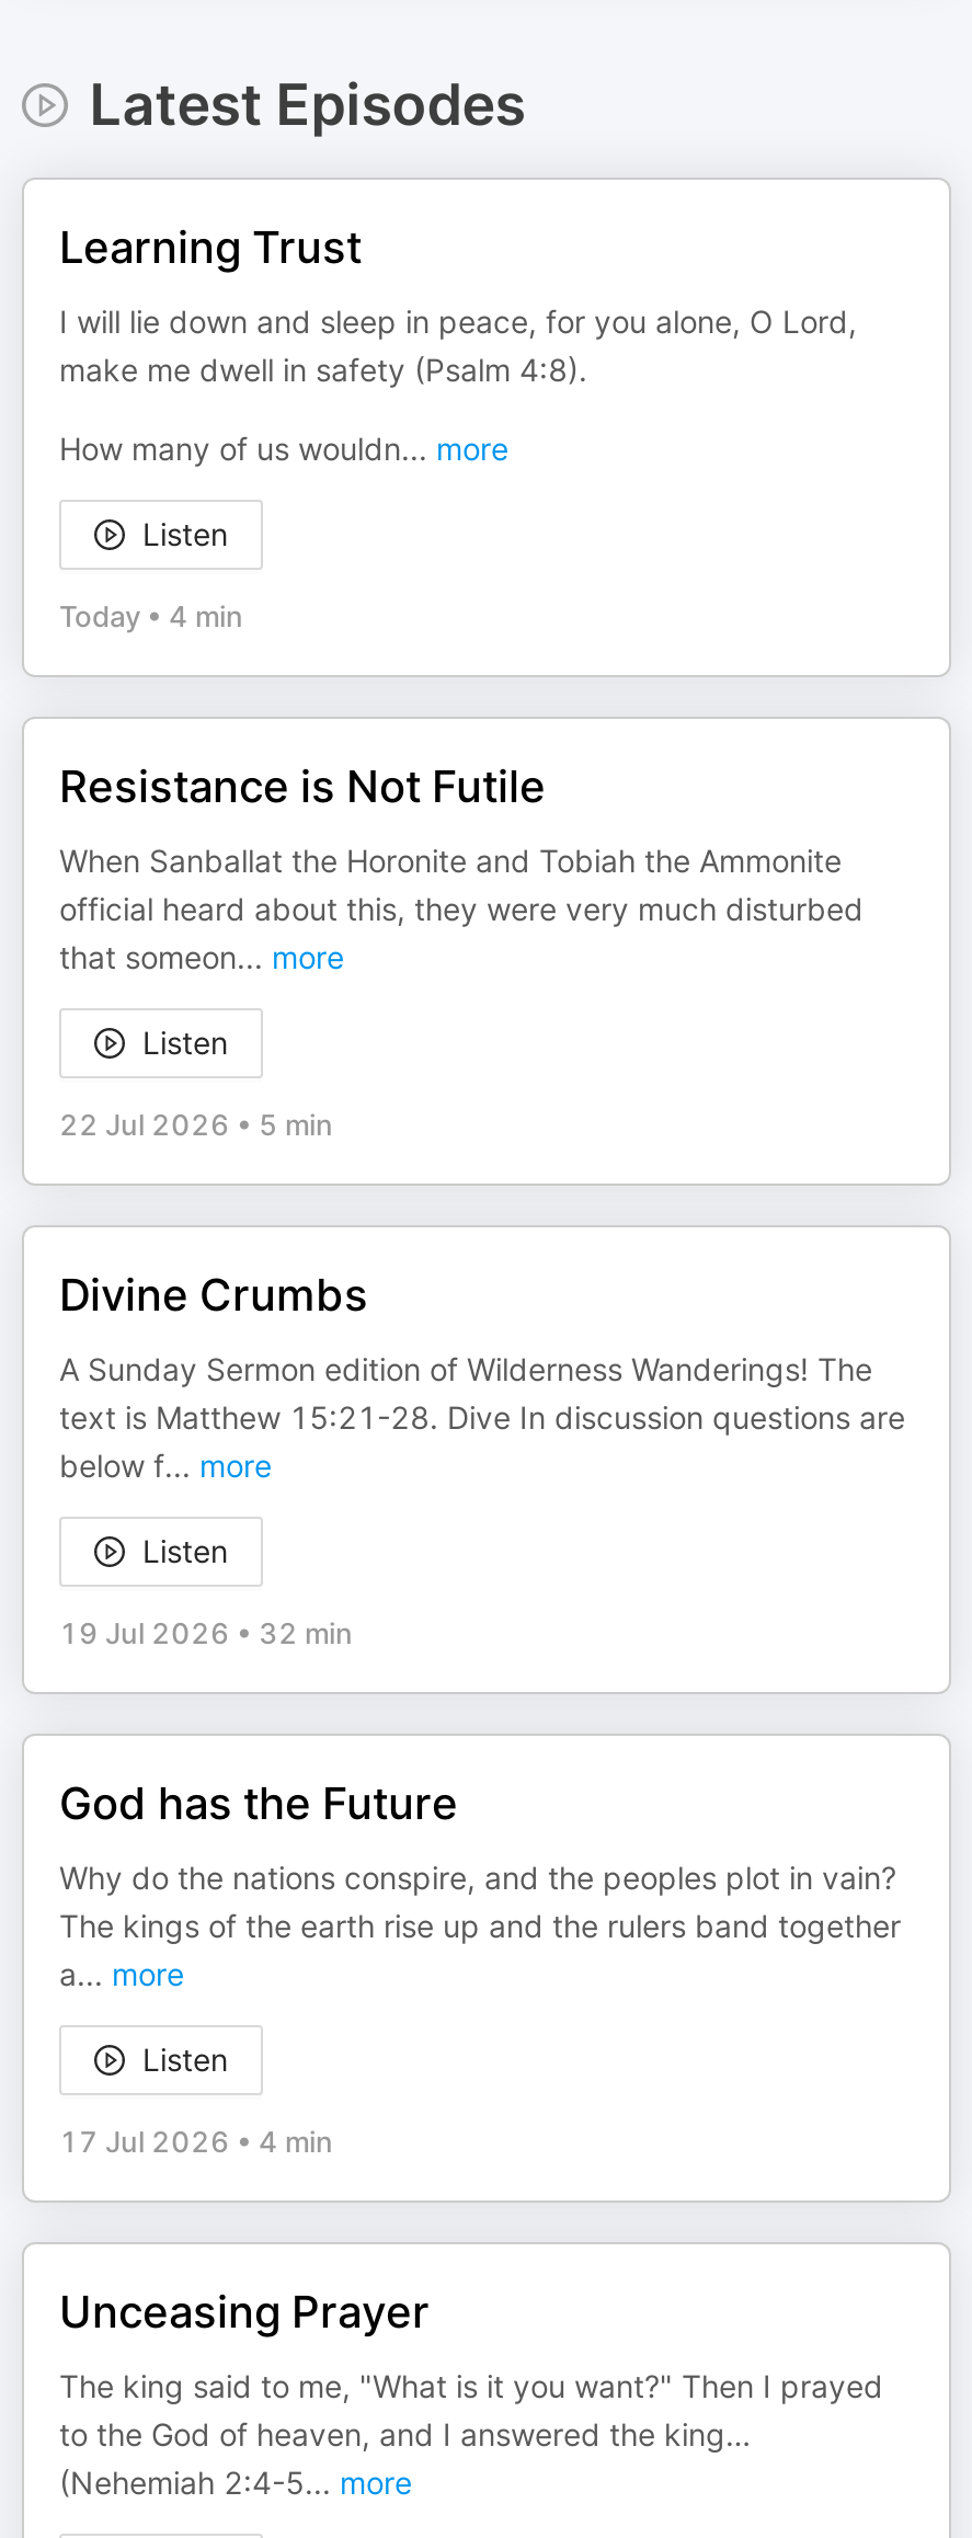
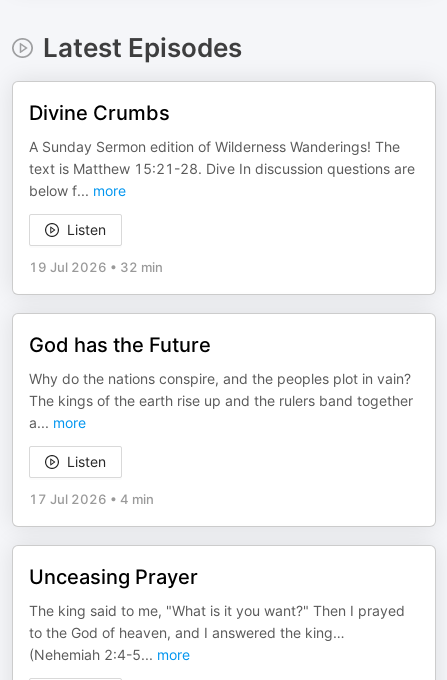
[59,221,864,1142] Learning Trust | I will lie down and sleep in peace, for you alone, O Lord, | make me dwell in safety (Psalm 4:8). | How many of us wouldn... more | Listen | Today • 4 min | Resistance is Not Futile | When Sanballat the Horonite and Tobiah the Ammonite | official heard about this, they were very much disturbed | that someon... more | Listen | 22 Jul 2026 • 5 min -> none

